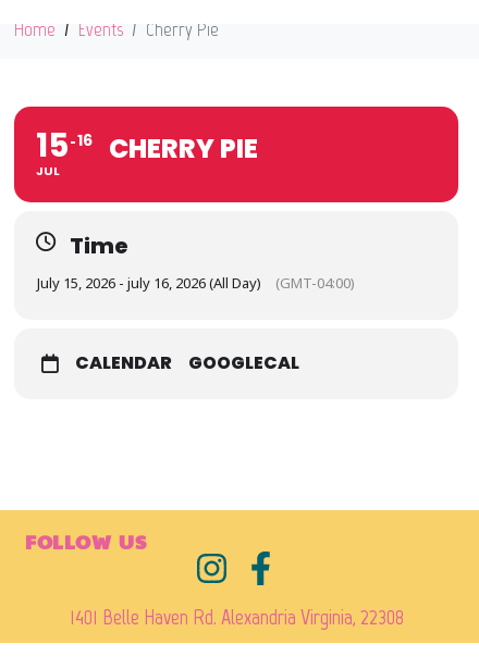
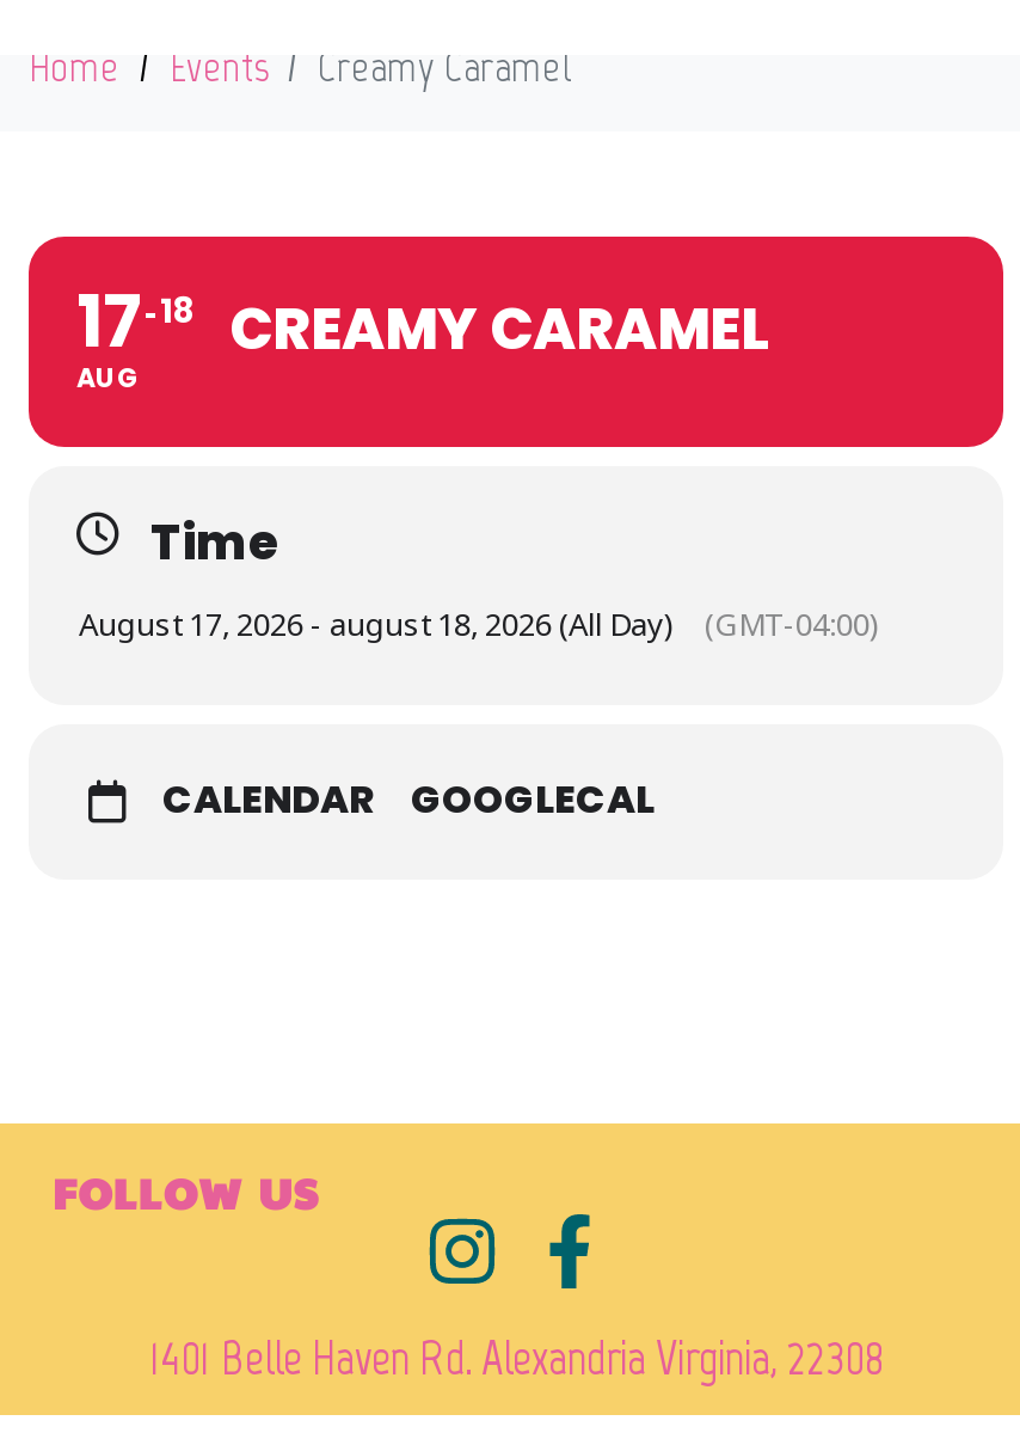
[146,17,219,41] Cherry Pie -> [318,41,571,93] Creamy Caramel
[36,123,69,179] 15 | JUL -> [76,273,141,397] 17 | AUG
[77,129,258,166] 16 | CHERRY PIE -> [160,287,769,368] 18 | CREAMY CARAMEL
[37,273,261,293] July 15, 2026 - july 16, 2026 (All Day) -> [79,602,674,645] August 17, 2026 - august 18, 2026 (All Day)

